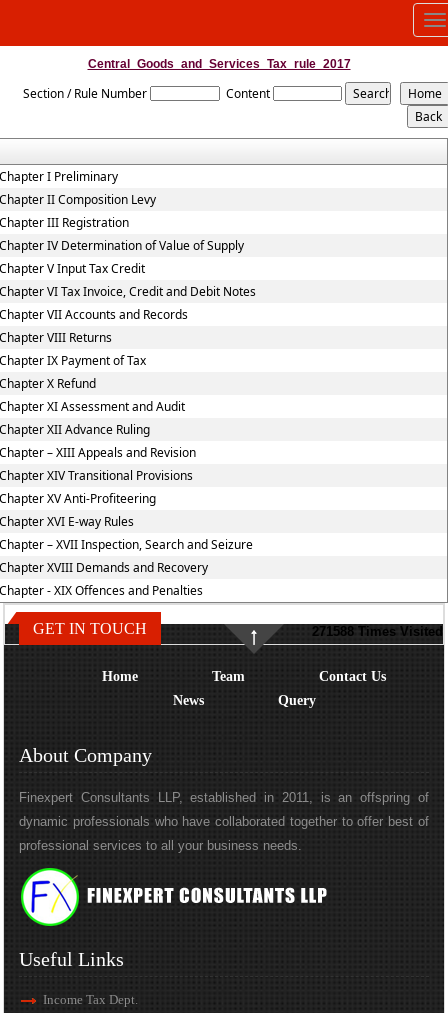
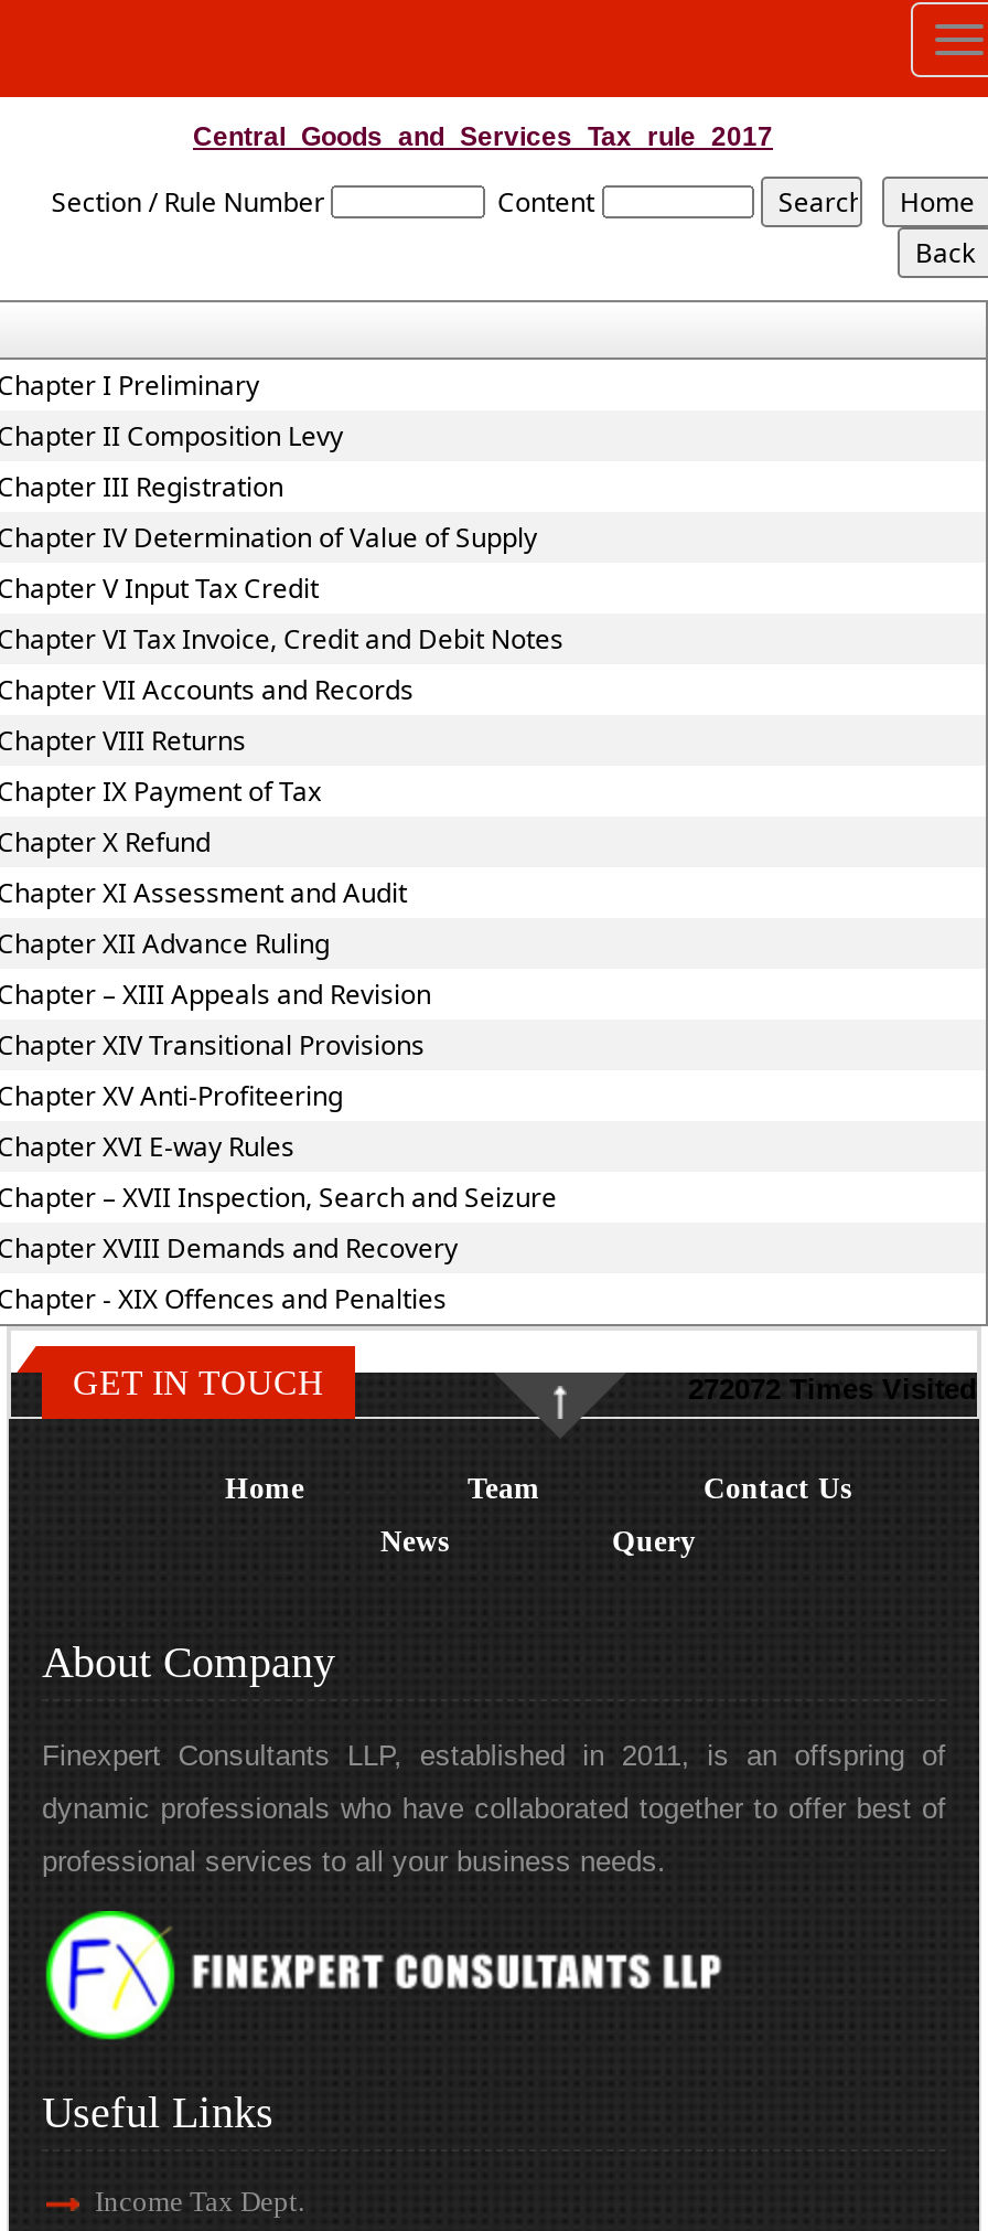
[312,624,443,639] 271588 Times Visited -> [688,1373,977,1406] 272072 Times Visited

